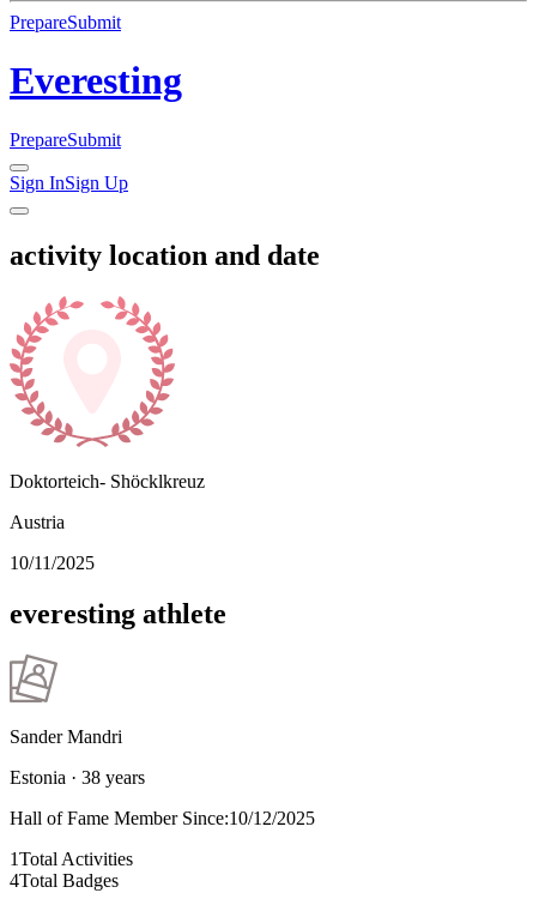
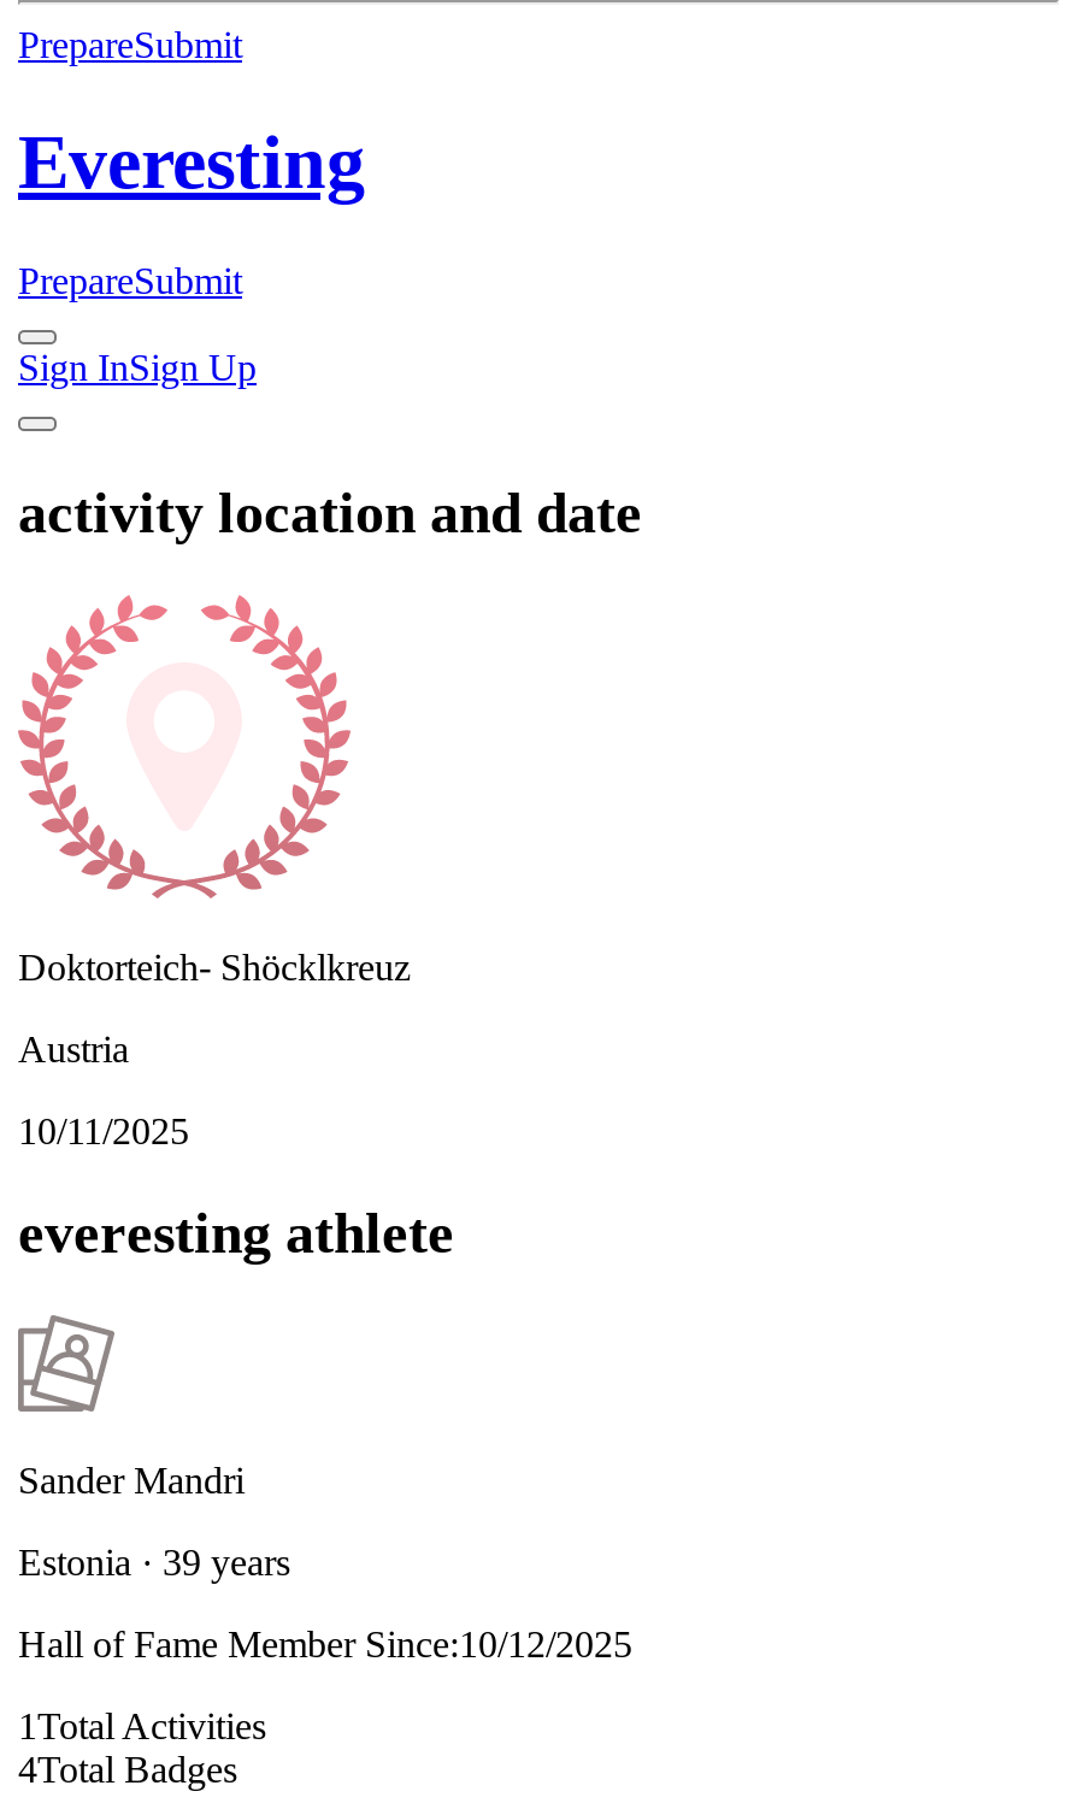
[10,767,145,787] Estonia · 38 years -> [18,1540,290,1581] Estonia · 39 years

